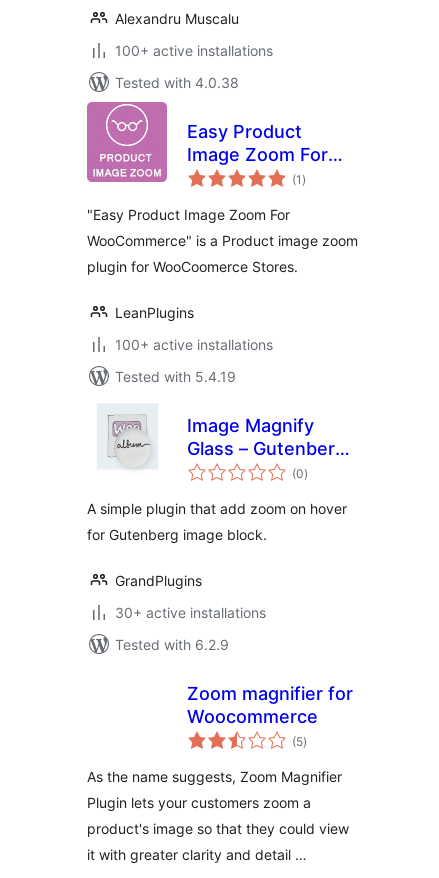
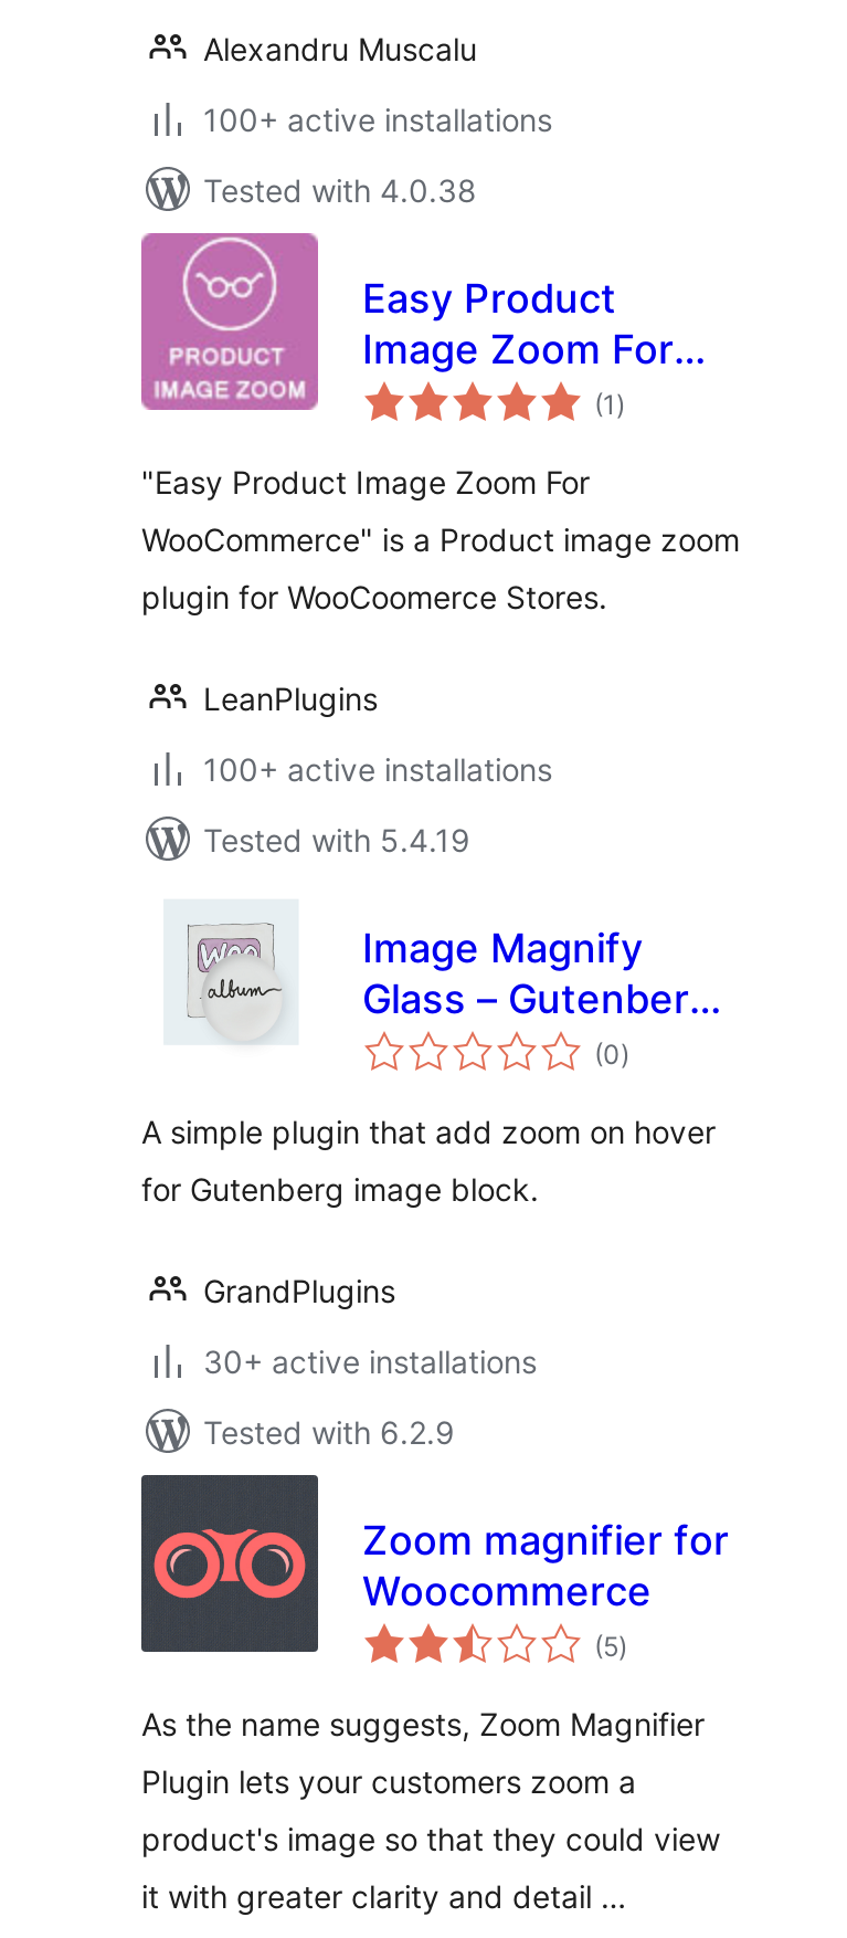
none -> [139,1473,320,1654] [image]

